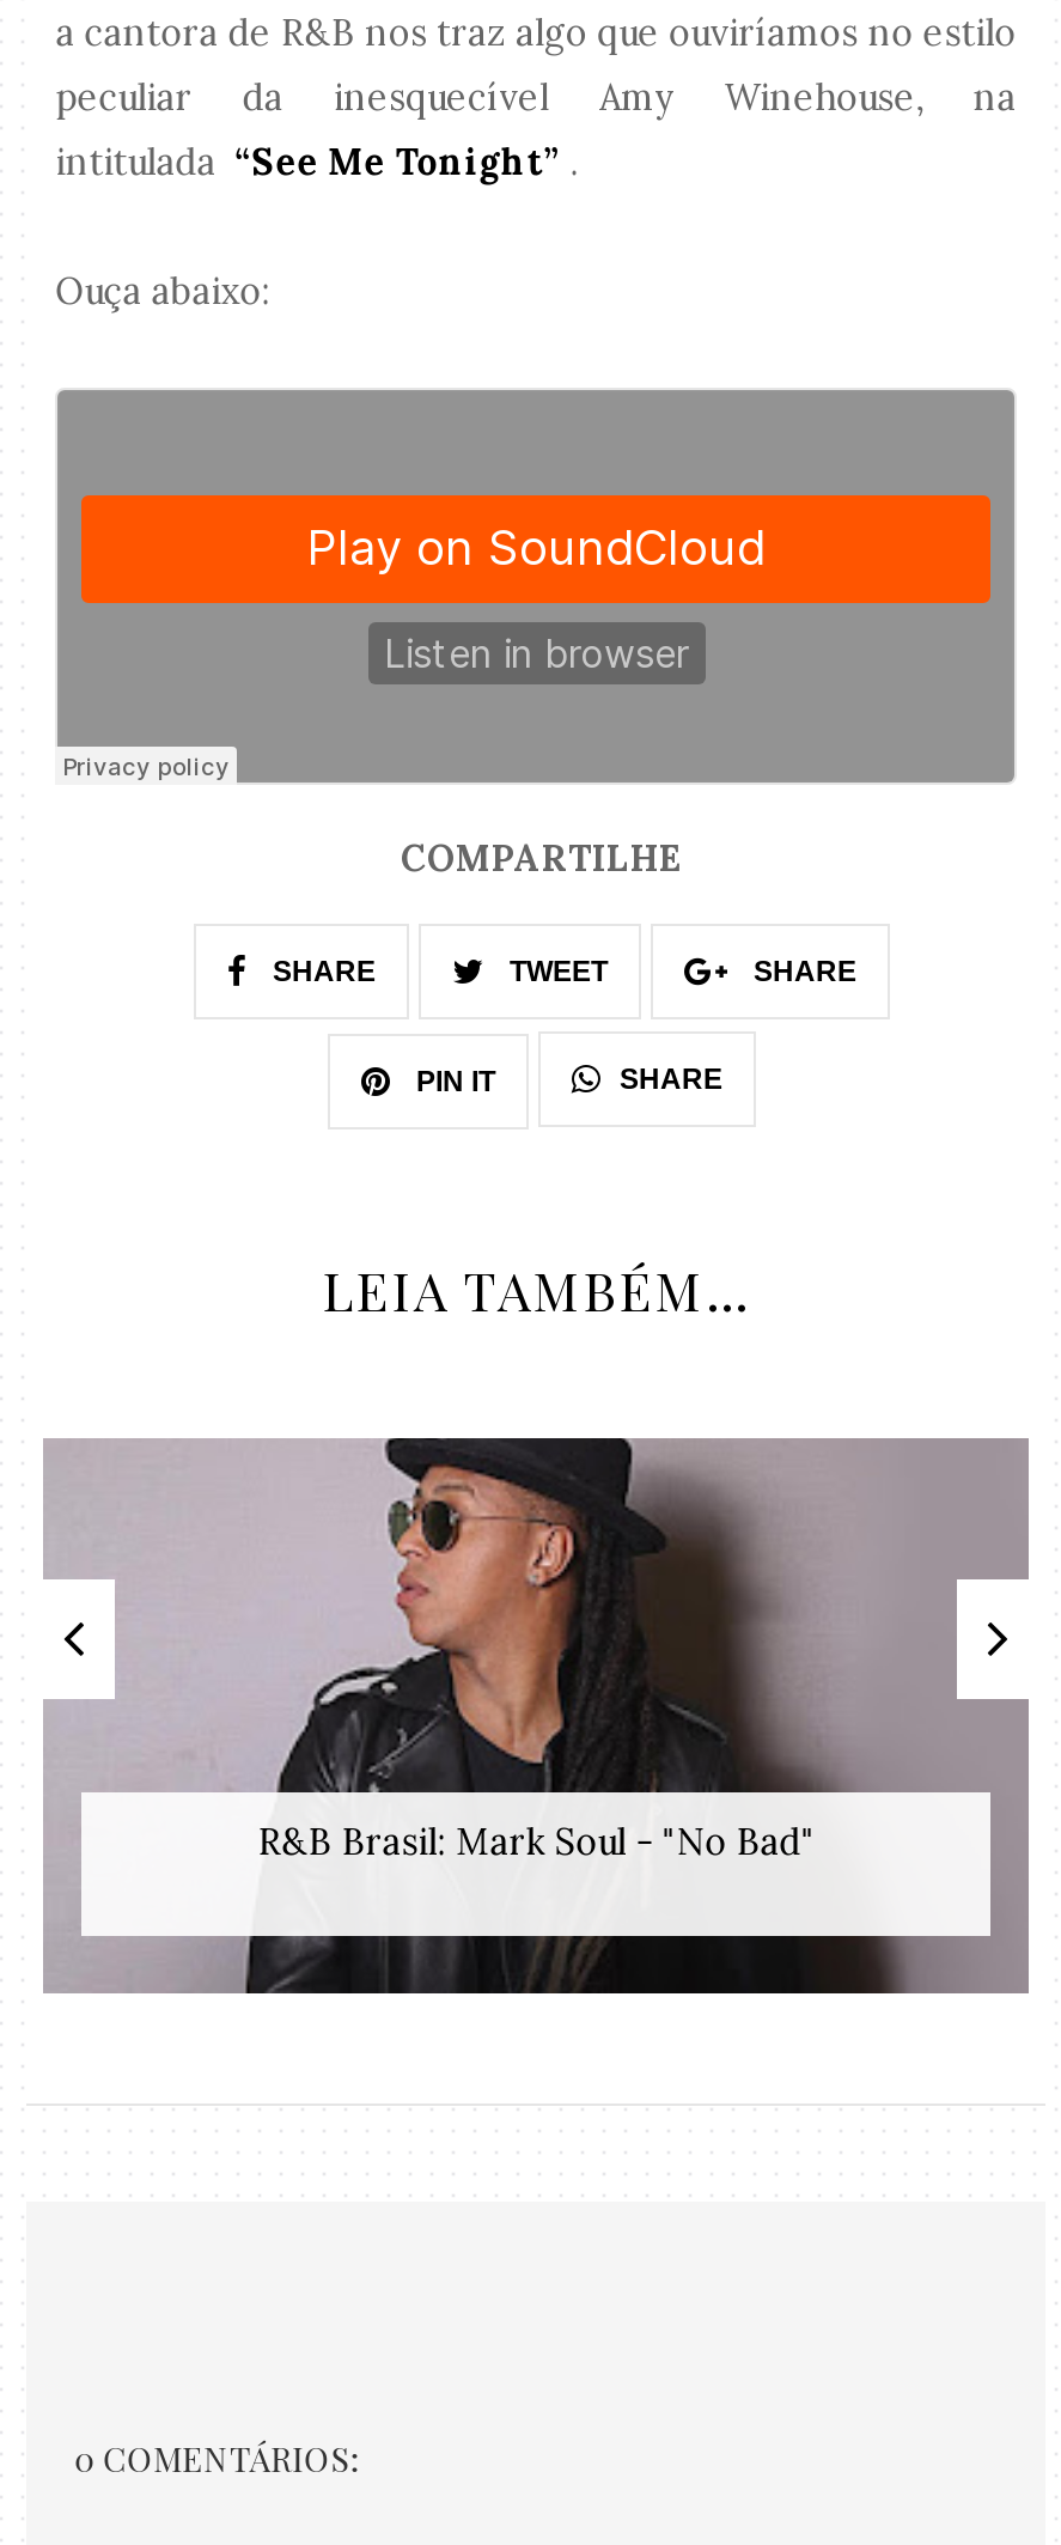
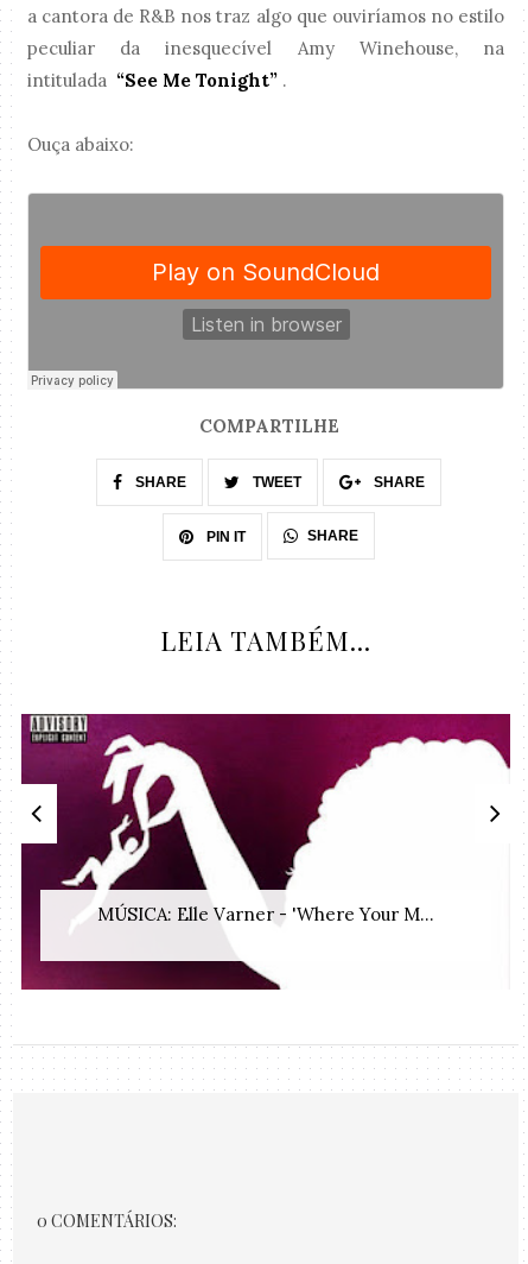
[45,1436,1029,1996] [image] | R&B Brasil: Mark Soul - "No Bad" -> [21,713,510,990] [image] | MÚSICA: Elle Varner - 'Where Your M...

